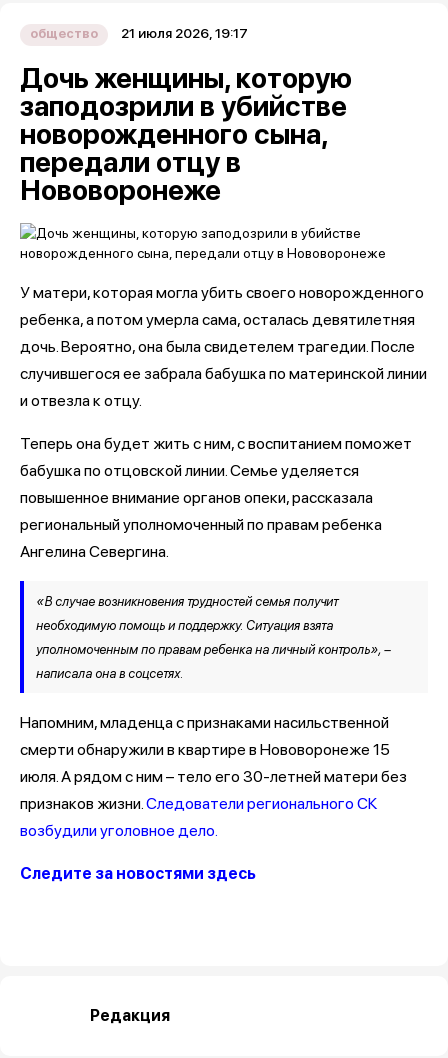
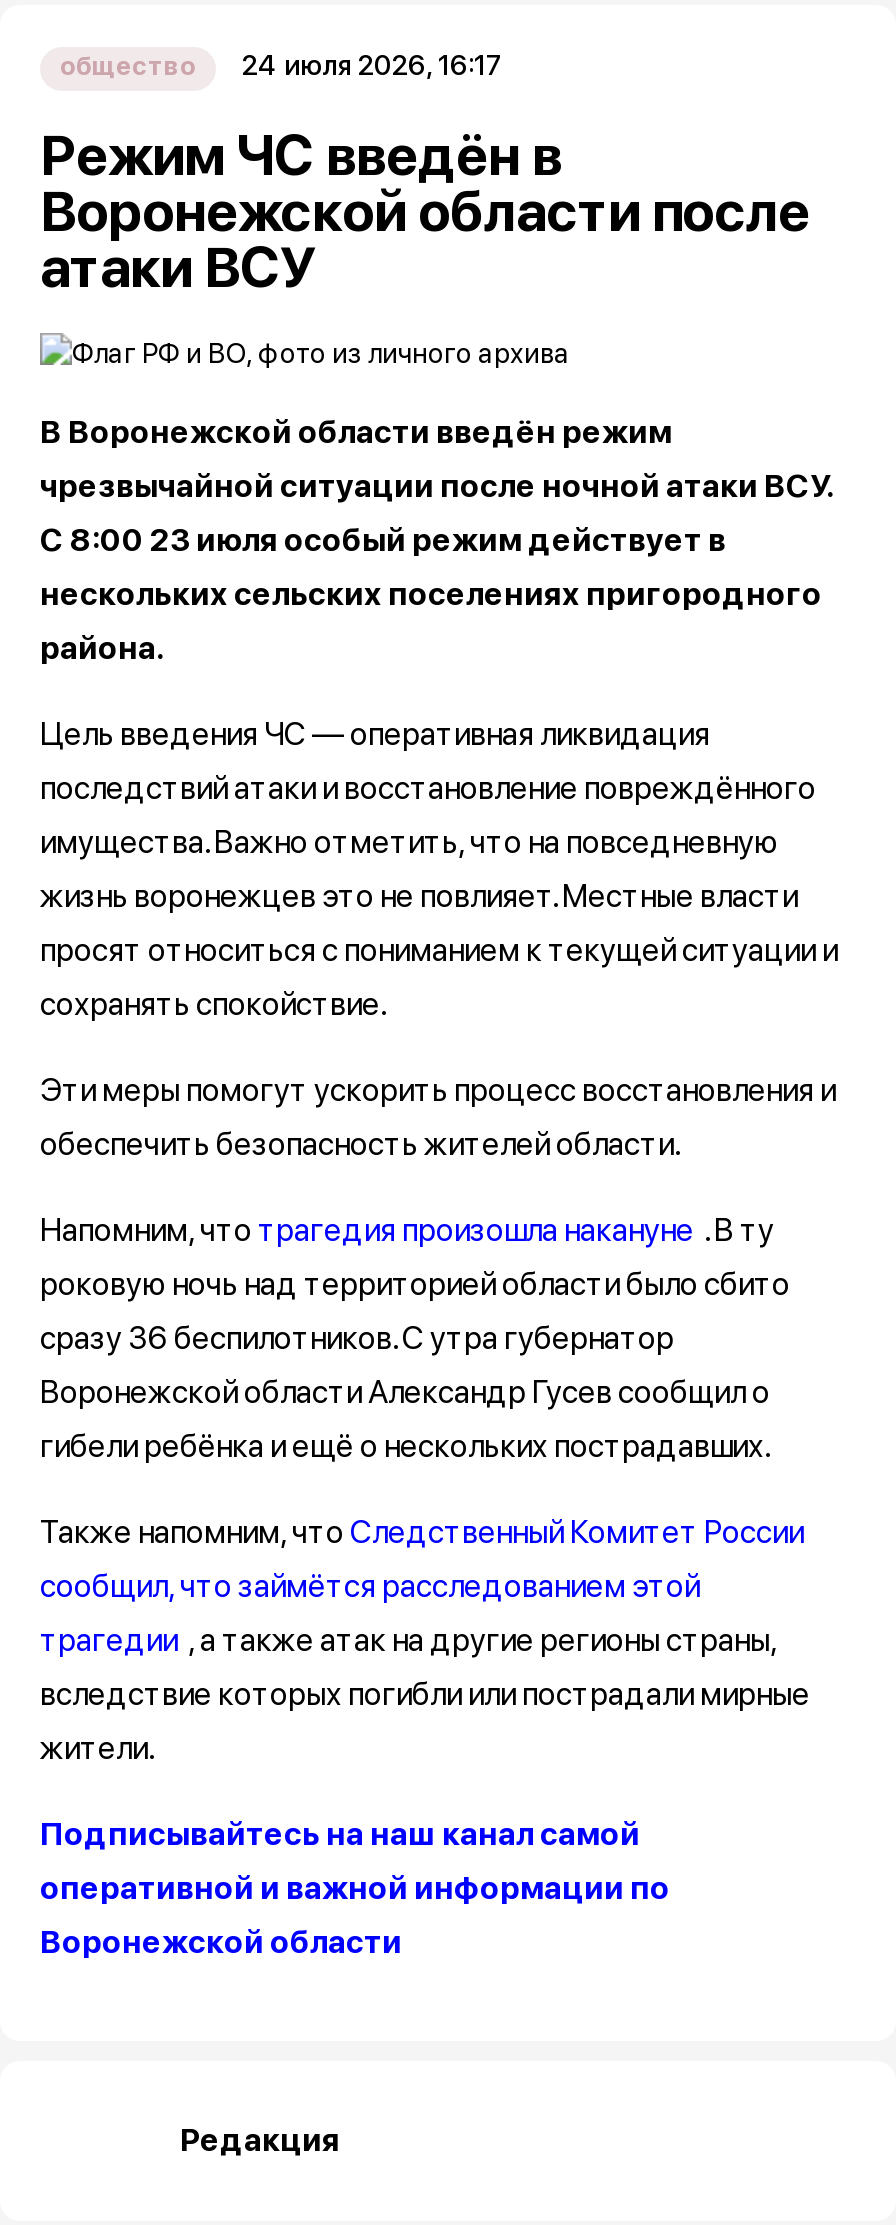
[20,24,427,883] 21 июля 2026, 19:17 | Дочь женщины, которую | заподозрили в убийстве | новорожденного сына, | передали отцу в | Нововоронеже | У матери, которая могла убить своего новорожденного | ребенка, а потом умерла сама, осталась девятилетняя | дочь. Вероятно, она была свидетелем трагедии. После | случившегося ее забрала бабушка по материнской линии | и отвезла к отцу. | Теперь она будет жить с ним, с воспитанием поможет | бабушка по отцовской линии. Семье уделяется | повышенное внимание органов опеки, рассказала | региональный уполномоченный по правам ребенка | Ангелина Севергина. | «В случае возникновения трудностей семья получит | необходимую помощь и поддержку. Ситуация взята | уполномоченным по правам ребенка на личный контроль», – | написала она в соцсетях. | Напомним, младенца с признаками насильственной | смерти обнаружили в квартире в Нововоронеже 15 | июля. А рядом с ним – тело его 30-летней матери без | признаков жизни. Следователи регионального СК | возбудили уголовное дело. | Следите за новостями здесь -> [40,48,838,1961] 24 июля 2026, 16:17 | Режим ЧС введён в | Воронежской области после | атаки ВСУ | В Воронежской области введён режим | чрезвычайной ситуации после ночной атаки ВСУ. | С 8:00 23 июля особый режим действует в | нескольких сельских поселениях пригородного | района. | Цель введения ЧС — оперативная ликвидация | последствий атаки и восстановление повреждённого | имущества. Важно отметить, что на повседневную | жизнь воронежцев это не повлияет. Местные власти | просят относиться с пониманием к текущей ситуации и | сохранять спокойствие. | Эти меры помогут ускорить процесс восстановления и | обеспечить безопасность жителей области. | Напомним, что трагедия произошла накануне . В ту | роковую ночь над территорией области было сбито | сразу 36 беспилотников. С утра губернатор | Воронежской области Александр Гусев сообщил о | гибели ребёнка и ещё о нескольких пострадавших. | Также напомним, что Следственный Комитет России | сообщил, что займётся расследованием этой | трагедии , а также атак на другие регионы страны, | вследствие которых погибли или пострадали мирные | жители. | Подписывайтесь на наш канал самой | оперативной и важной информации по | Воронежской области

